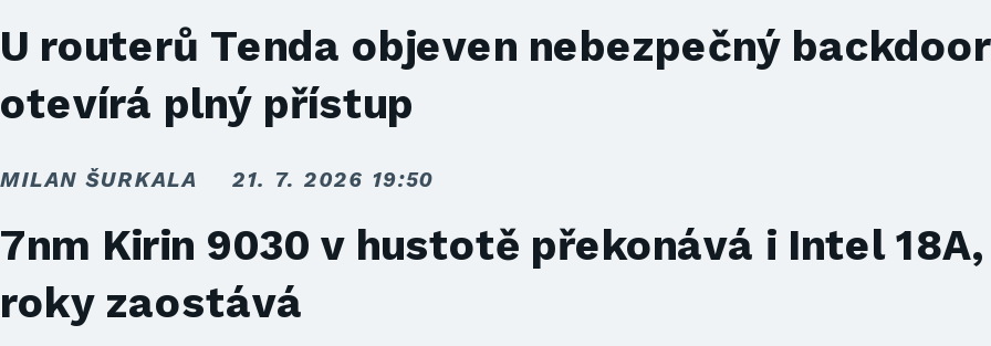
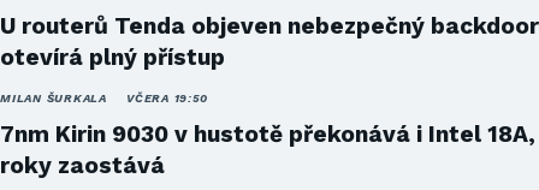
[0,166,434,190] MILAN ŠURKALA 21. 7. 2026 19:50 -> [0,91,207,104] MILAN ŠURKALA VČERA 19:50

